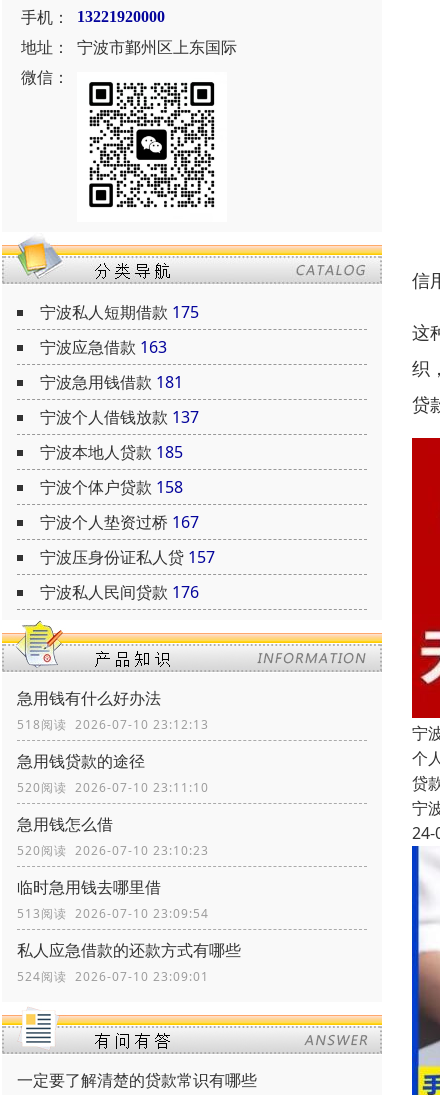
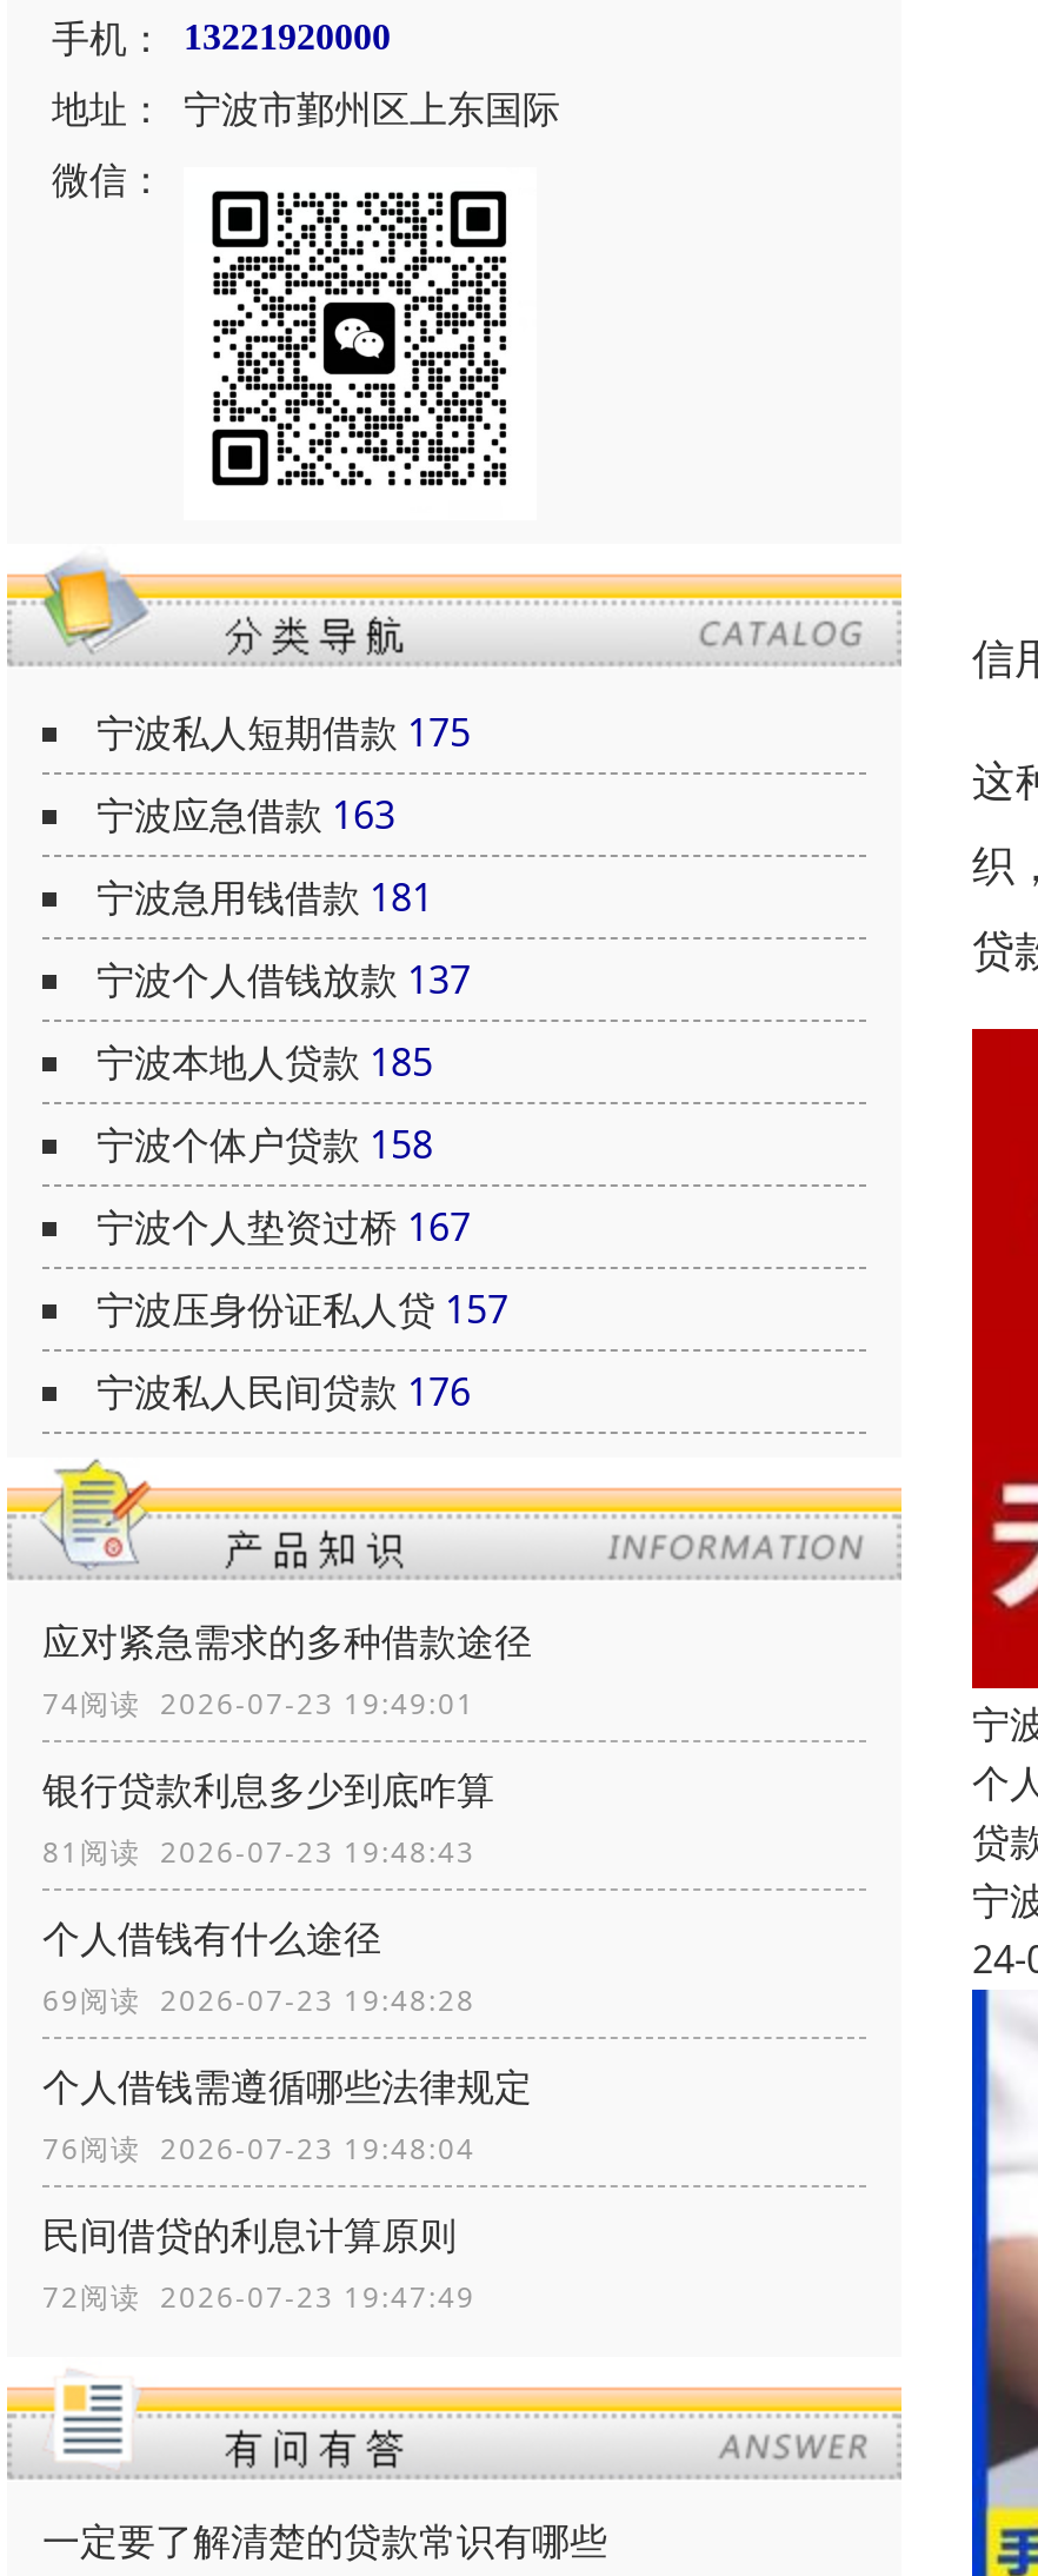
[17,687,209,733] 急用钱有什么好办法 | 518阅读 2026-07-10 23:12:13 -> [42,1616,532,1724] 应对紧急需求的多种借款途径 | 74阅读 2026-07-23 19:49:01
[17,750,209,796] 急用钱贷款的途径 | 520阅读 2026-07-10 23:11:10 -> [42,1764,494,1872] 银行贷款利息多少到底咋算 | 81阅读 2026-07-23 19:48:43
[17,813,209,859] 急用钱怎么借 | 520阅读 2026-07-10 23:10:23 -> [42,1912,475,2021] 个人借钱有什么途径 | 69阅读 2026-07-23 19:48:28
[17,876,209,922] 临时急用钱去哪里借 | 513阅读 2026-07-10 23:09:54 -> [42,2061,532,2169] 个人借钱需遵循哪些法律规定 | 76阅读 2026-07-23 19:48:04
[17,939,241,985] 私人应急借款的还款方式有哪些 | 524阅读 2026-07-10 23:09:01 -> [42,2209,475,2317] 民间借贷的利息计算原则 | 72阅读 2026-07-23 19:47:49

